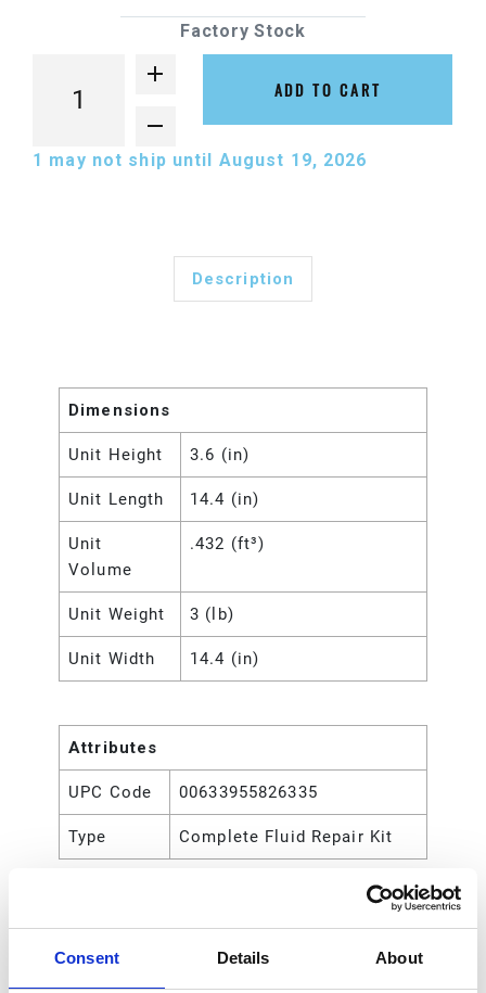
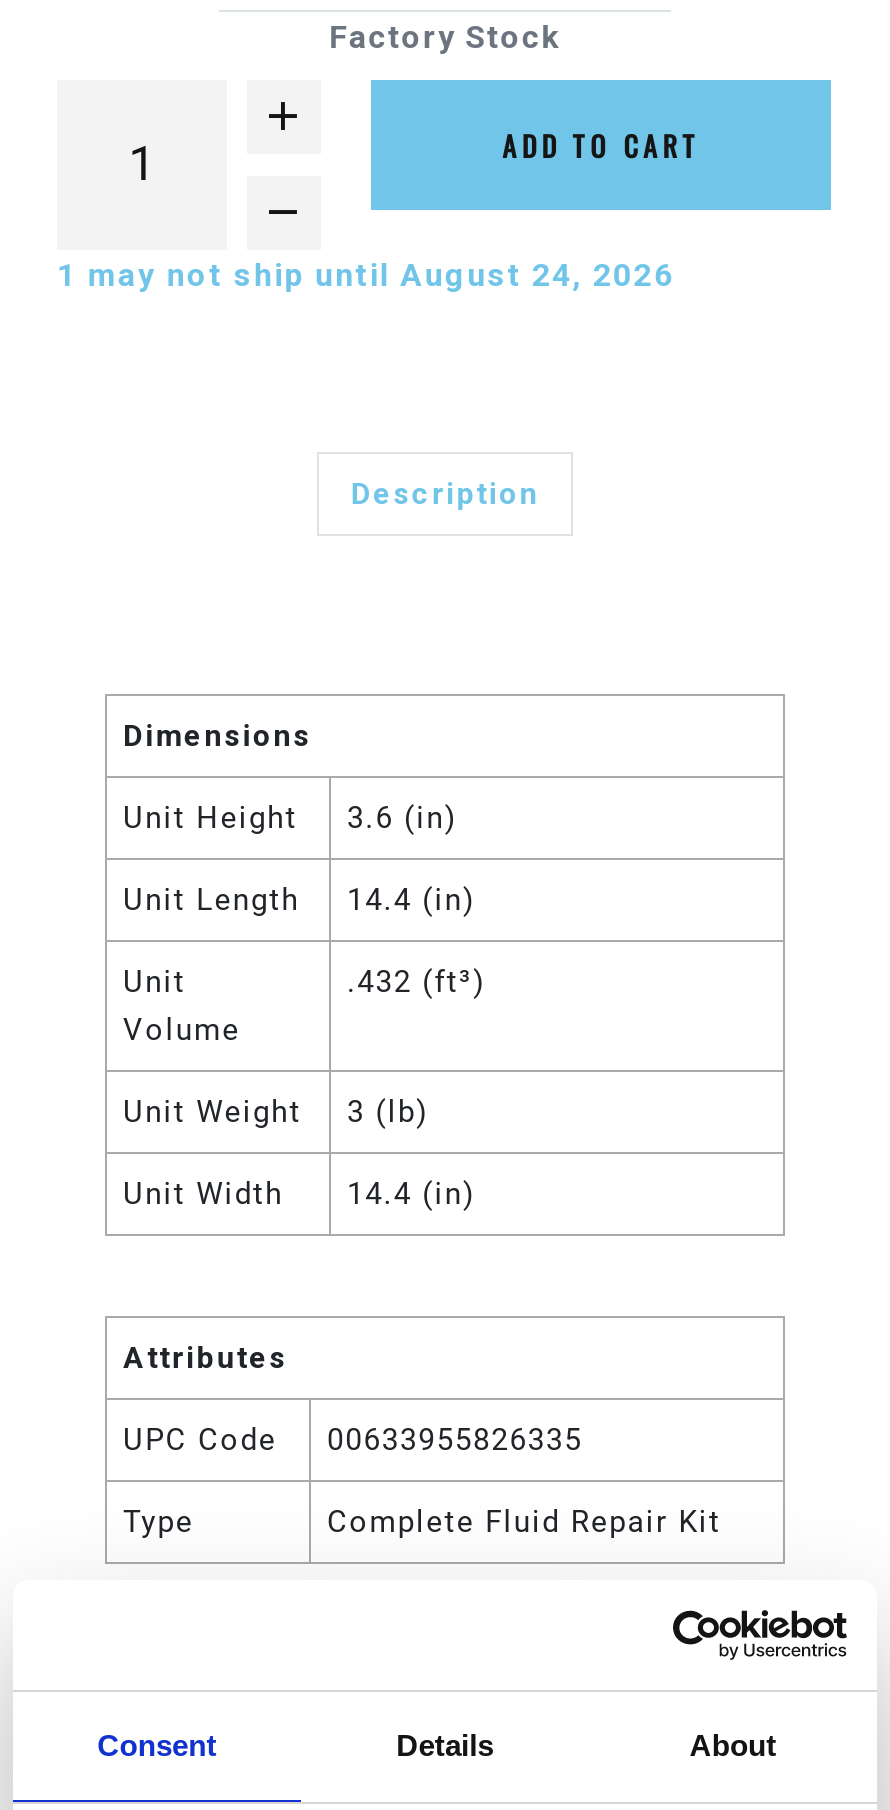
[33,150,378,170] 1 may not ship until August 19, 2026 -> [57,256,695,294] 1 may not ship until August 24, 2026

